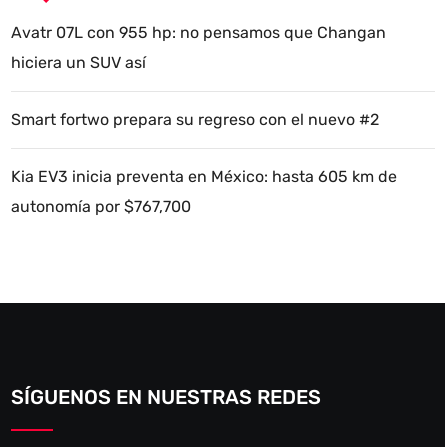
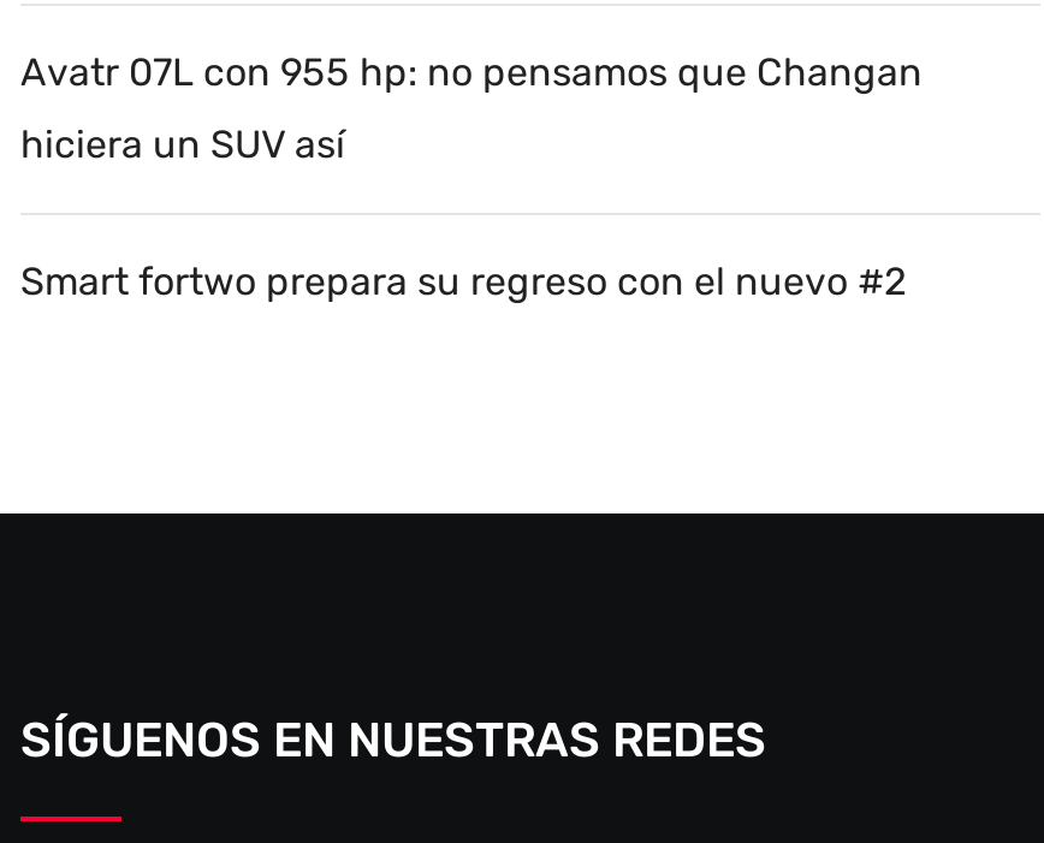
[11,167,397,216] Kia EV3 inicia preventa en México: hasta 605 km de | autonomía por $767,700 -> none

